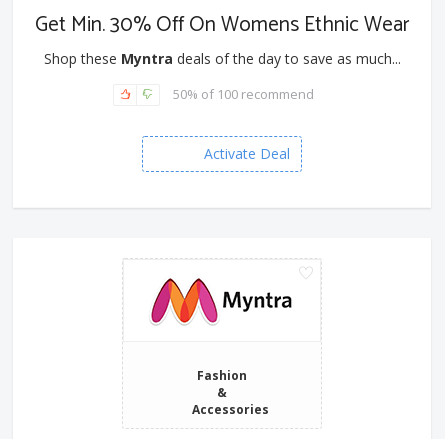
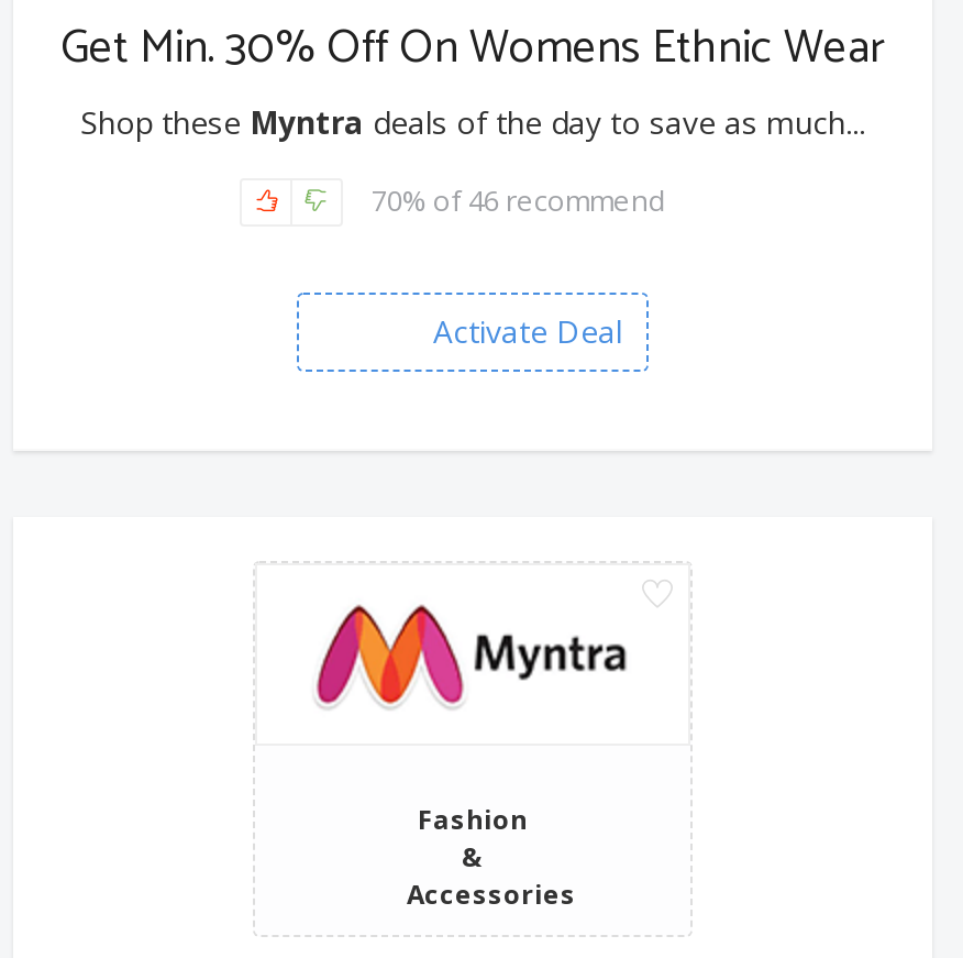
[172,85,313,103] 50% of 100 recommend -> [372,181,666,221] 70% of 46 recommend

